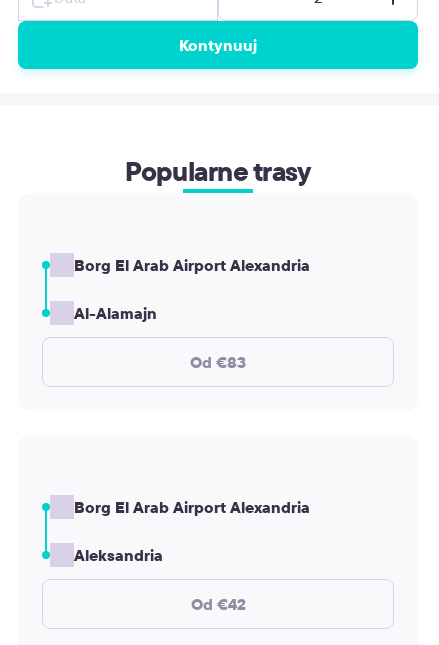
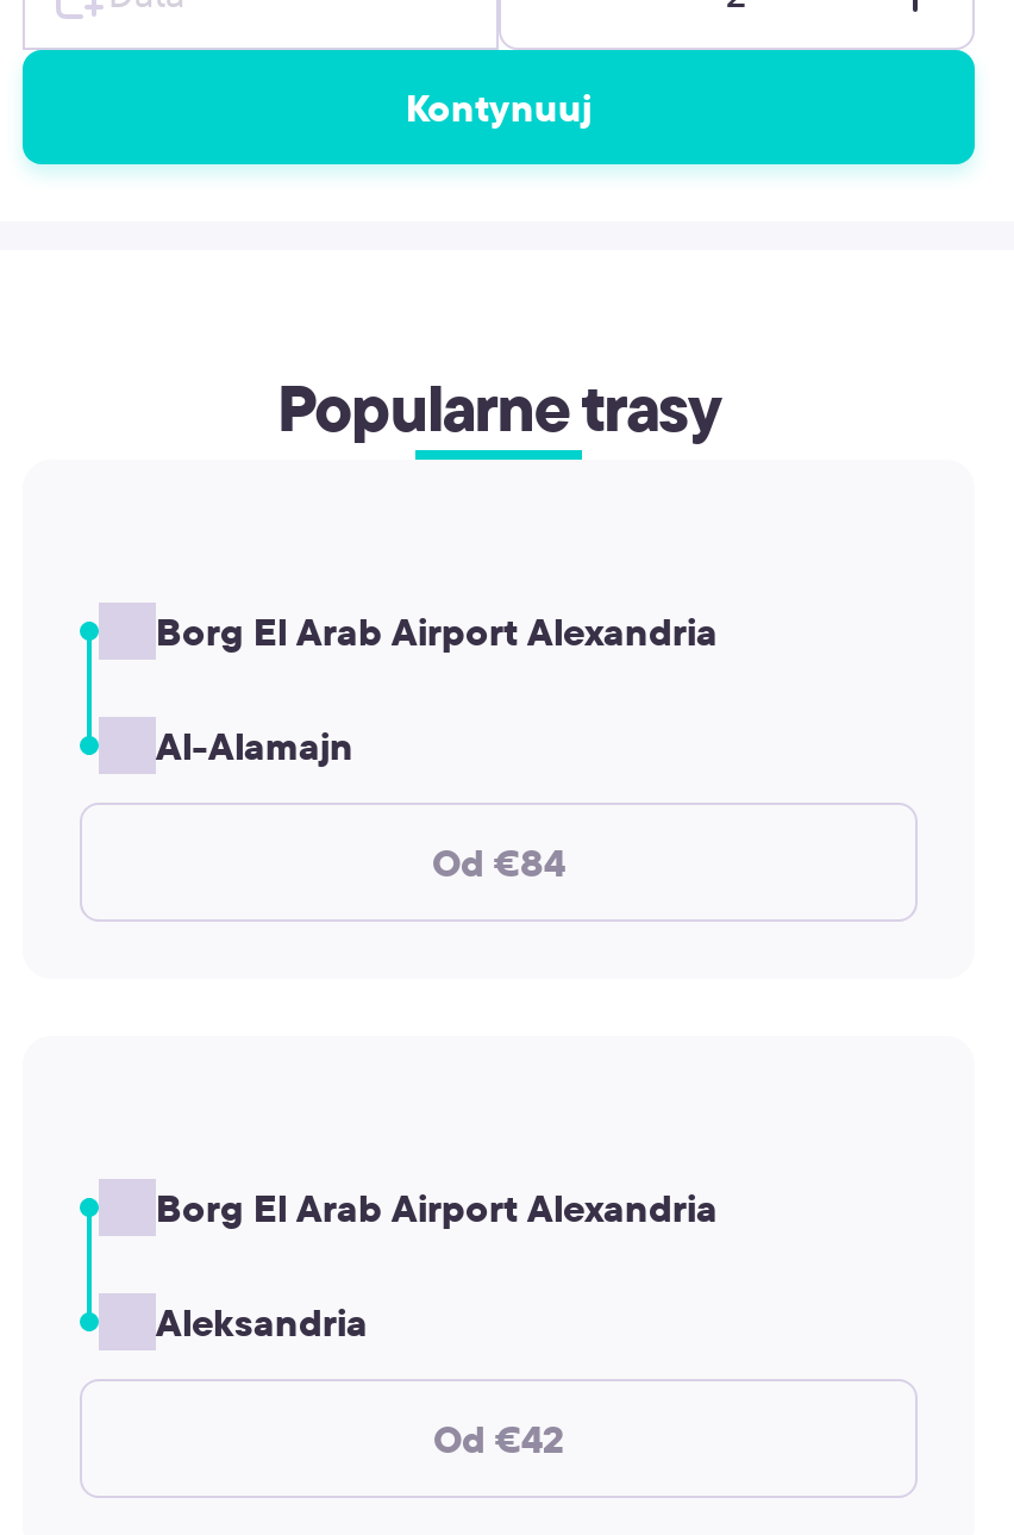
[190,352,246,372] Od €83 -> [432,838,565,886] Od €84

